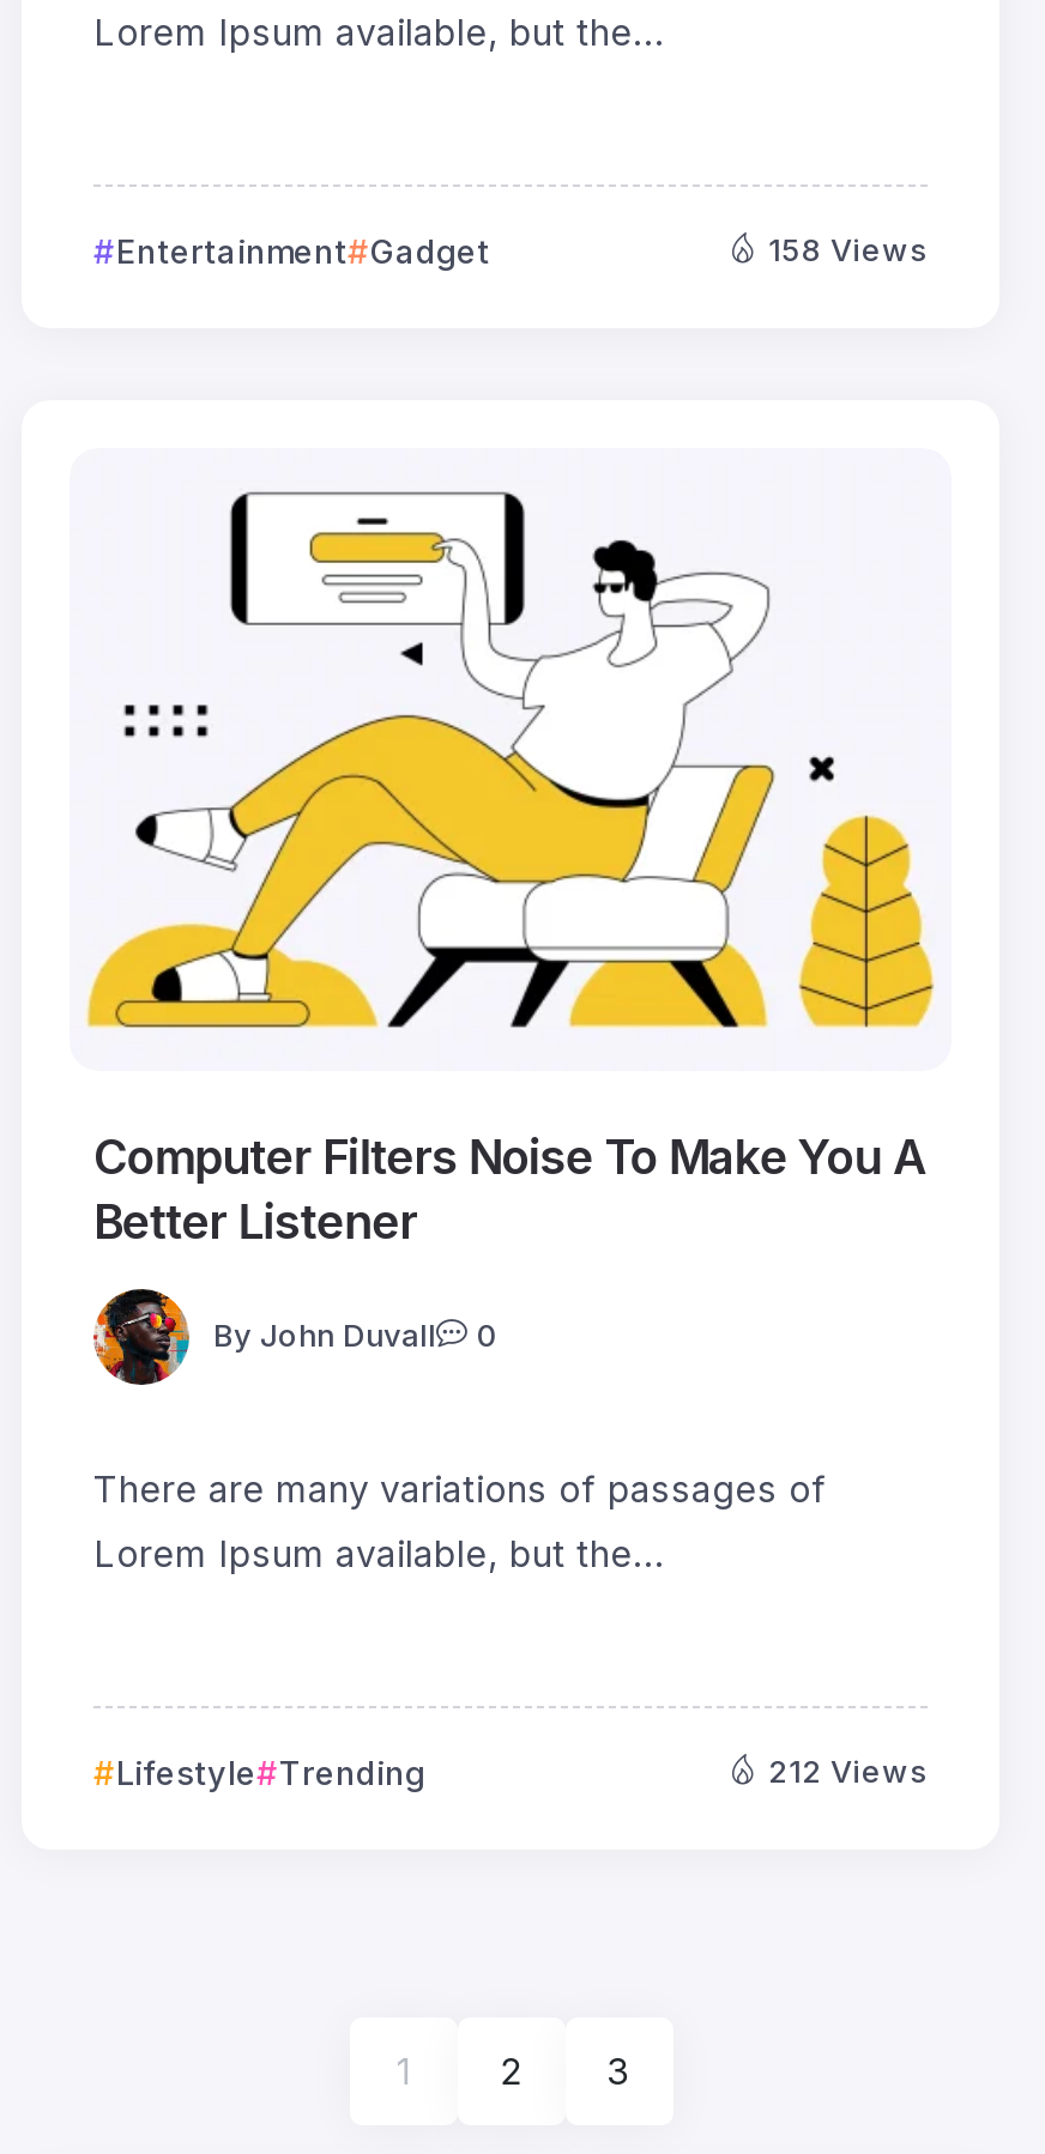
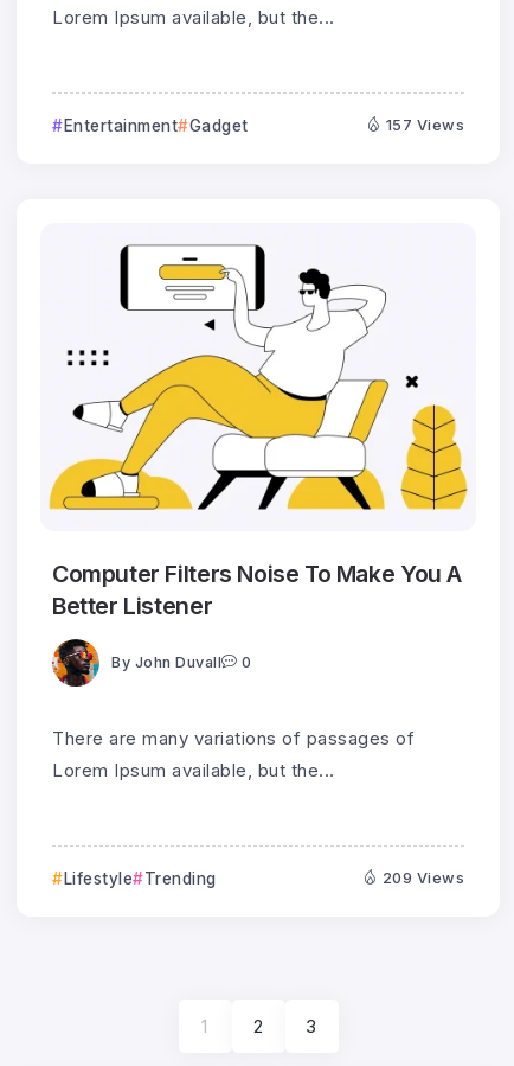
[768,233,928,269] 158 Views -> [386,117,464,134] 157 Views
[768,1754,928,1790] 212 Views -> [382,869,464,887] 209 Views

